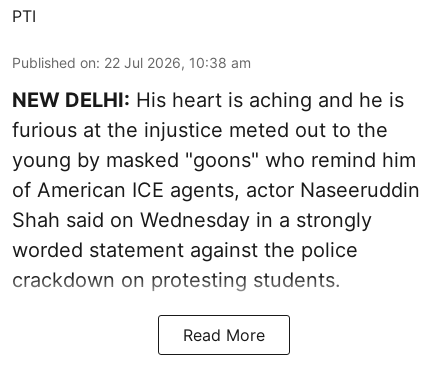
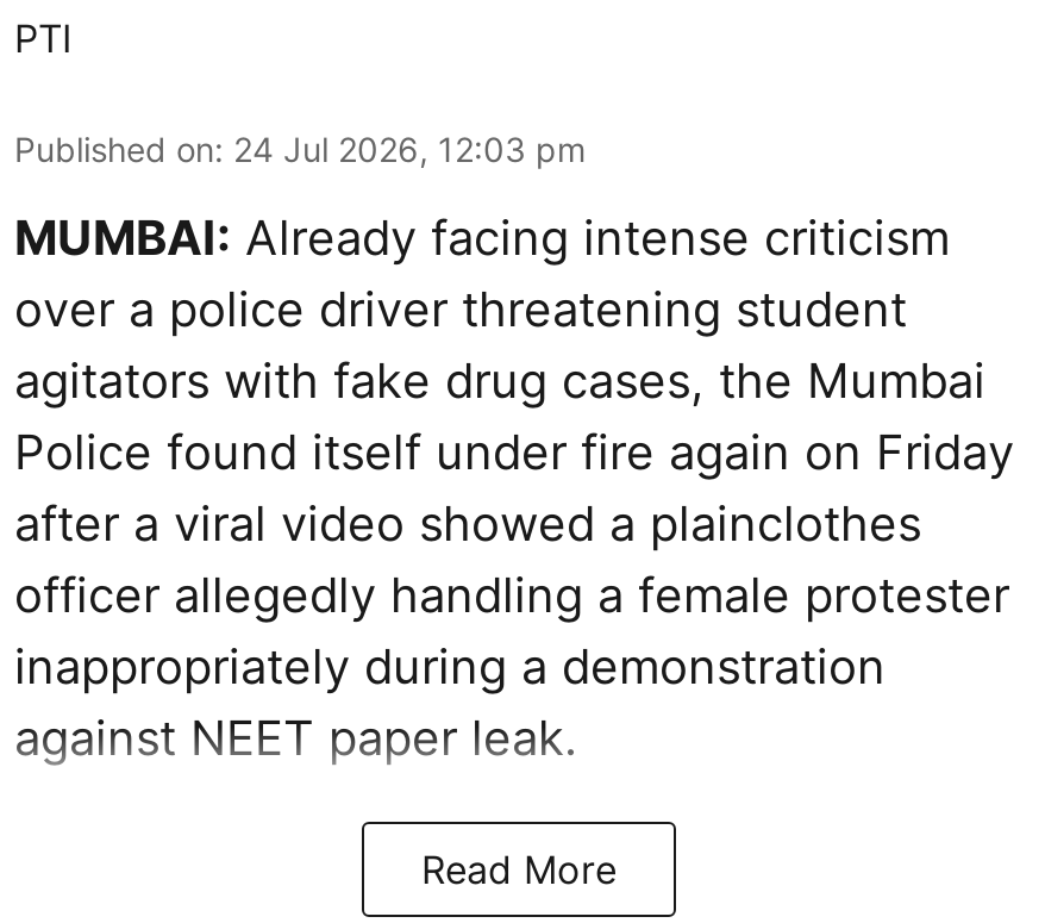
[12,54,251,71] Published on: 22 Jul 2026, 10:38 am -> [14,129,586,170] Published on: 24 Jul 2026, 12:03 pm
[12,88,420,292] NEW DELHI: His heart is aching and he is | furious at the injustice meted out to the | young by masked "goons" who remind him | of American ICE agents, actor Naseeruddin | Shah said on Wednesday in a strongly | worded statement against the police | crackdown on protesting students. -> [14,210,1014,767] MUMBAI: Already facing intense criticism | over a police driver threatening student | agitators with fake drug cases, the Mumbai | Police found itself under fire again on Friday | after a viral video showed a plainclothes | officer allegedly handling a female protester | inappropriately during a demonstration | against NEET paper leak.

